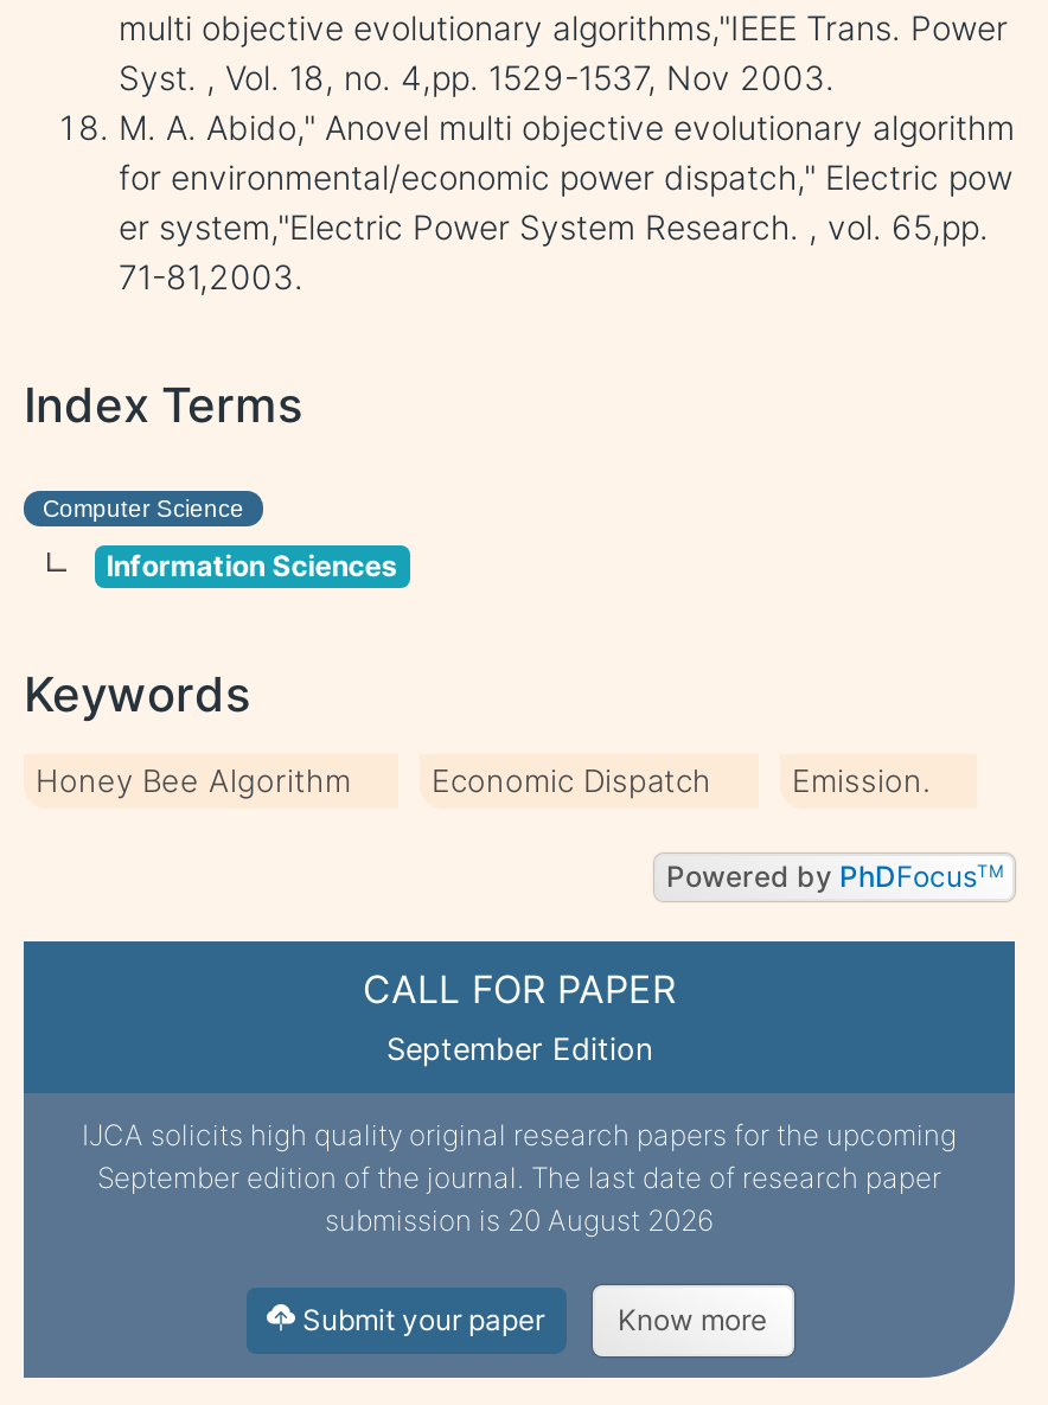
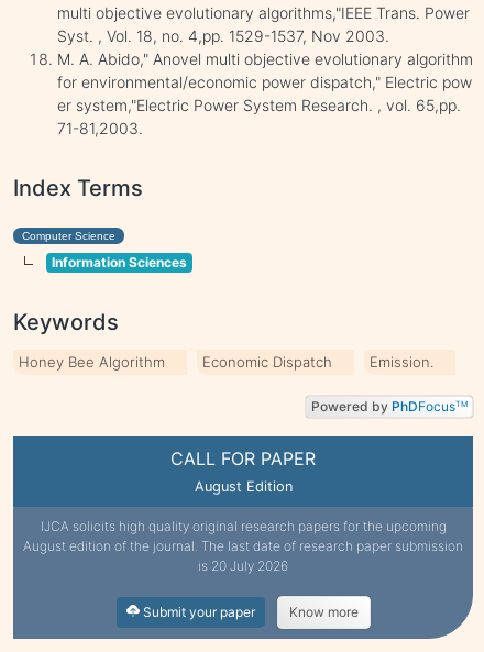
[386,1030,652,1066] September Edition -> [194,478,292,494] August Edition
[97,1158,941,1237] September edition of the journal. The last date of research paper | submission is 20 August 2026 -> [23,537,463,573] August edition of the journal. The last date of research paper submission | is 20 July 2026

